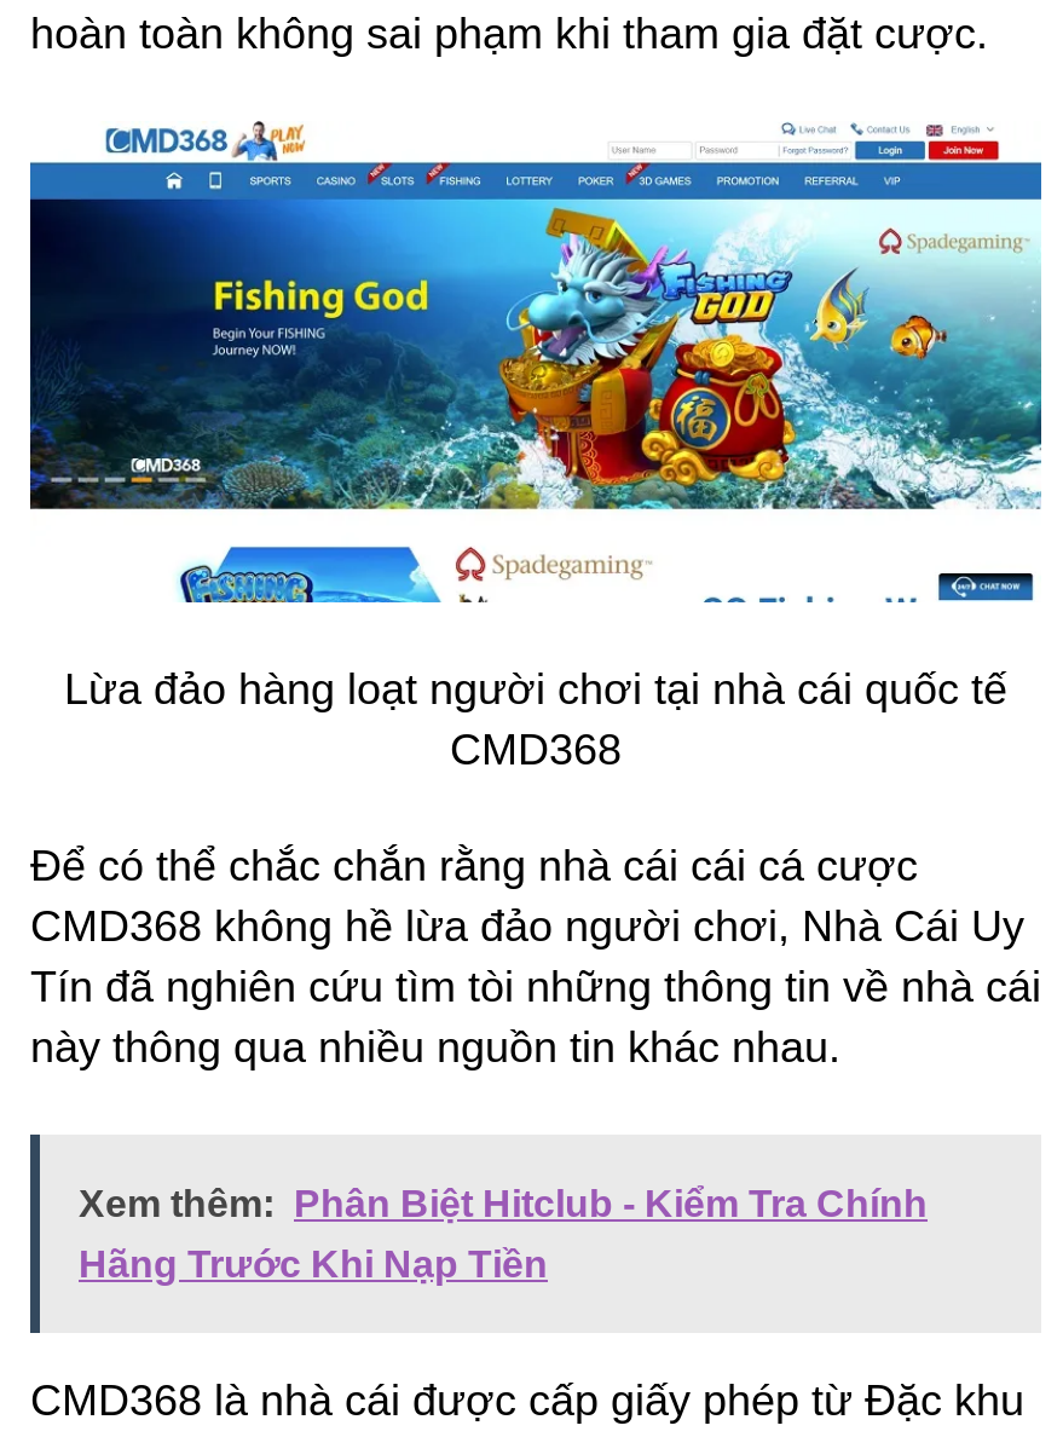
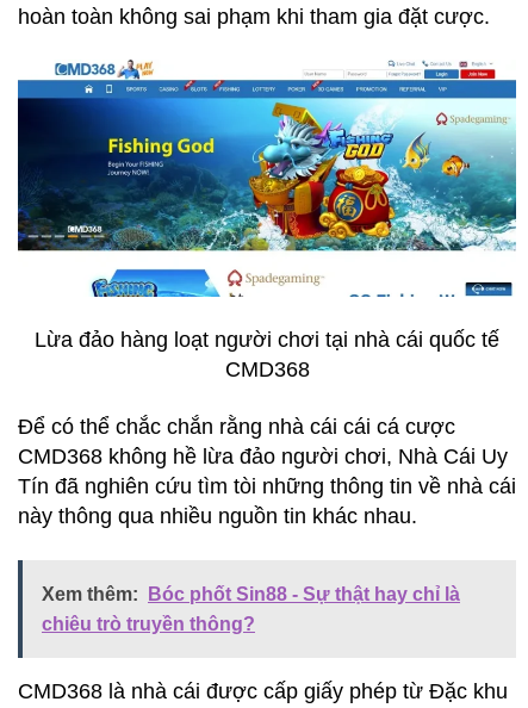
[79,1184,928,1225] Xem thêm: Phân Biệt Hitclub - Kiểm Tra Chính -> [42,583,460,604] Xem thêm: Bóc phốt Sin88 - Sự thật hay chỉ là
[79,1244,548,1286] Hãng Trước Khi Nạp Tiền -> [42,613,255,634] chiêu trò truyền thông?

